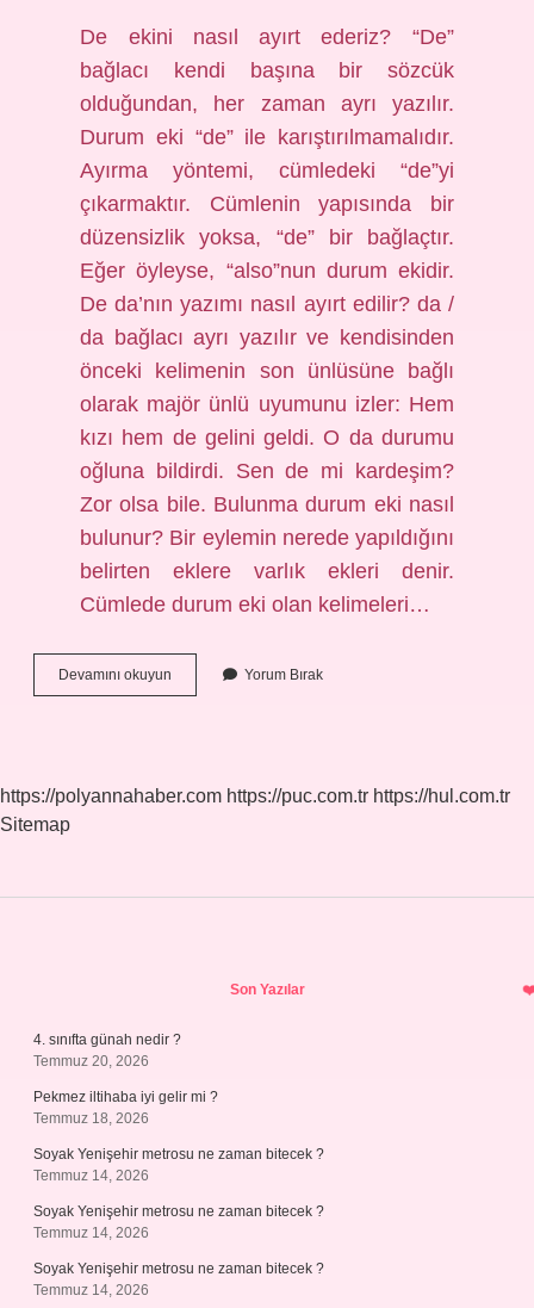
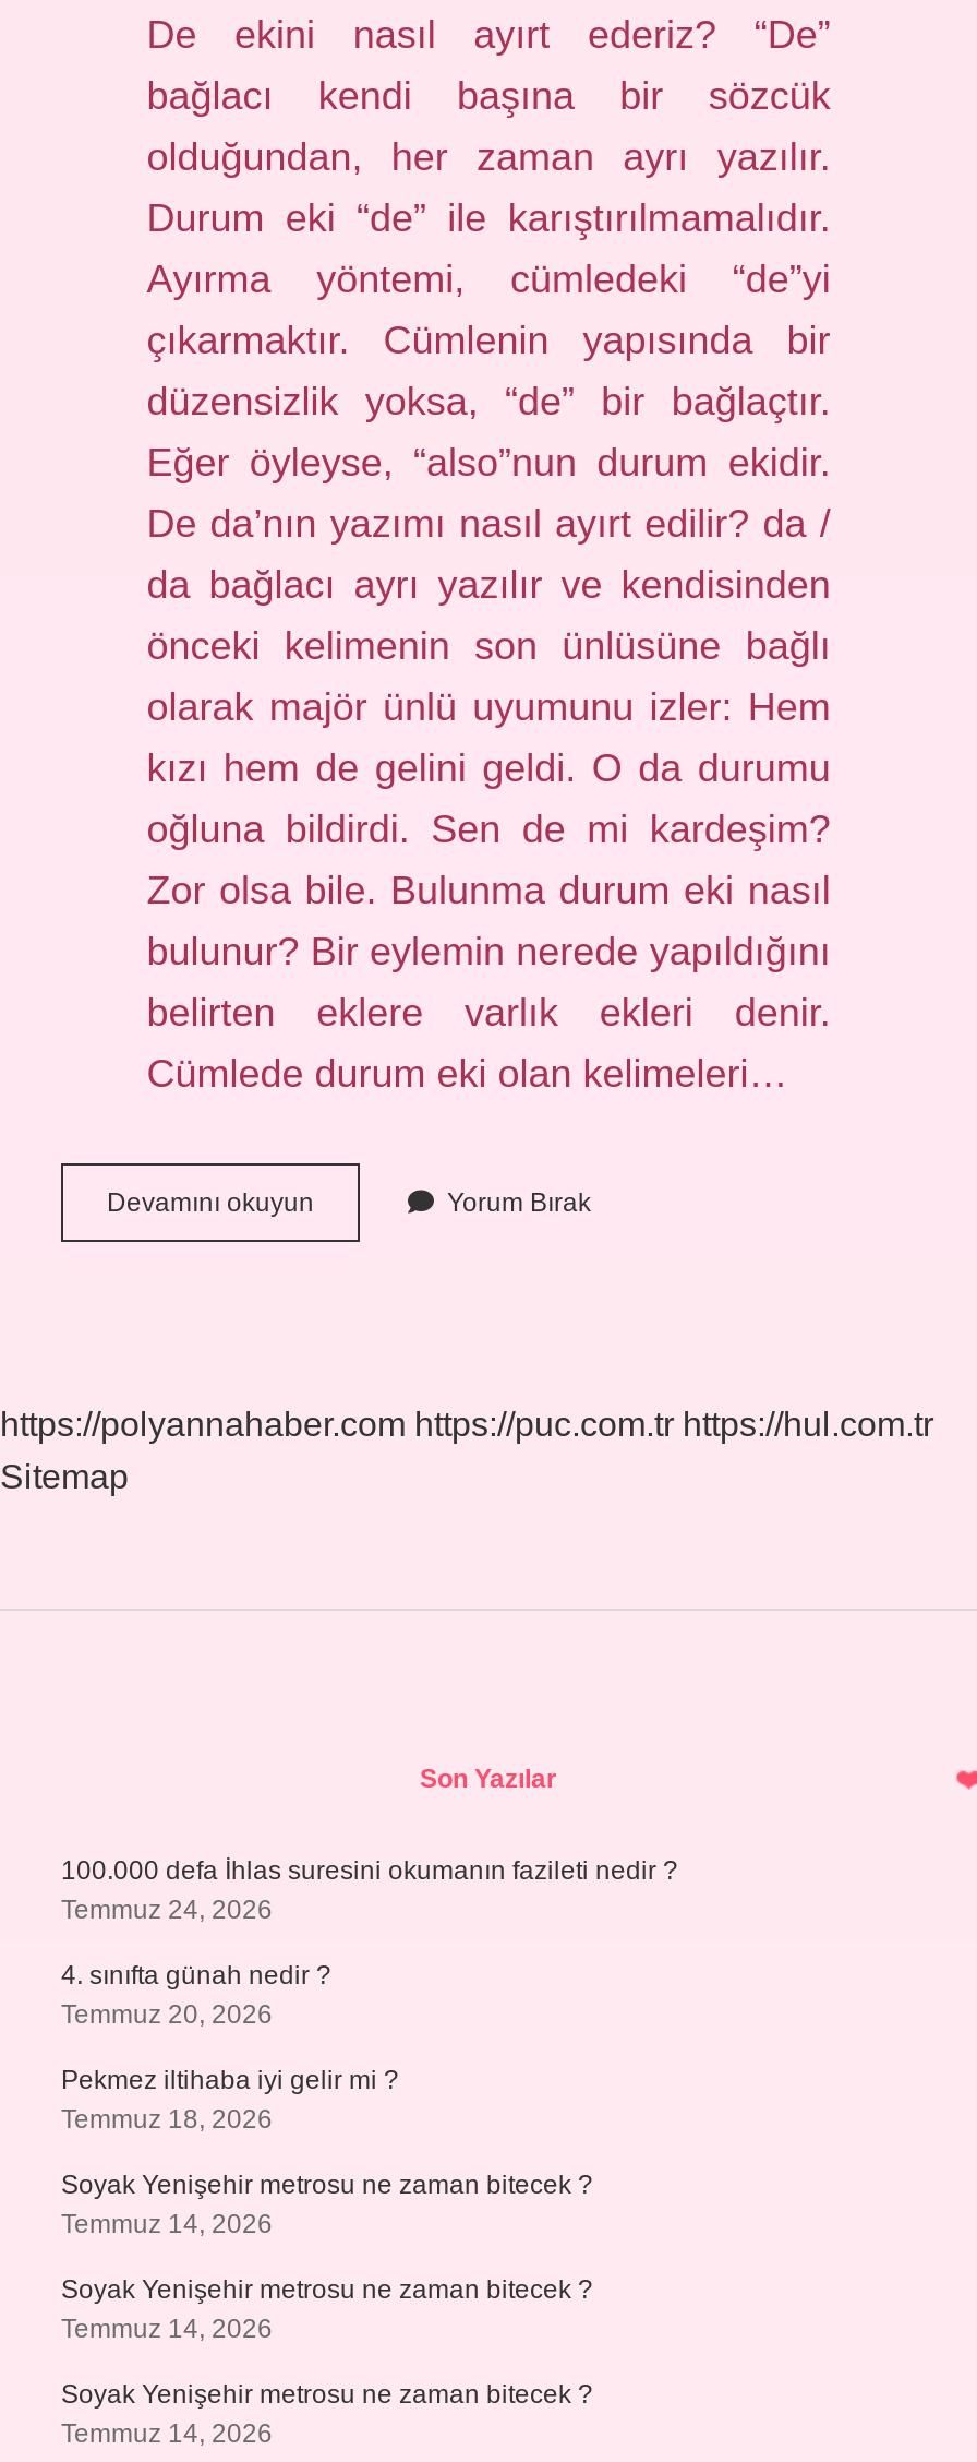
none -> [61,1855,678,1925] 100.000 defa İhlas suresini okumanın fazileti nedir ? | Temmuz 24, 2026

